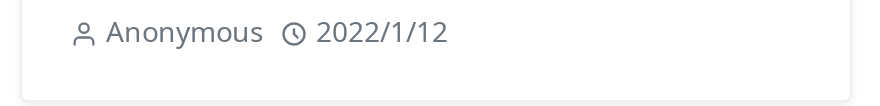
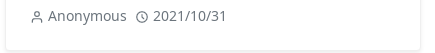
[106,13,448,51] Anonymous 2022/1/12 -> [48,6,227,25] Anonymous 2021/10/31

